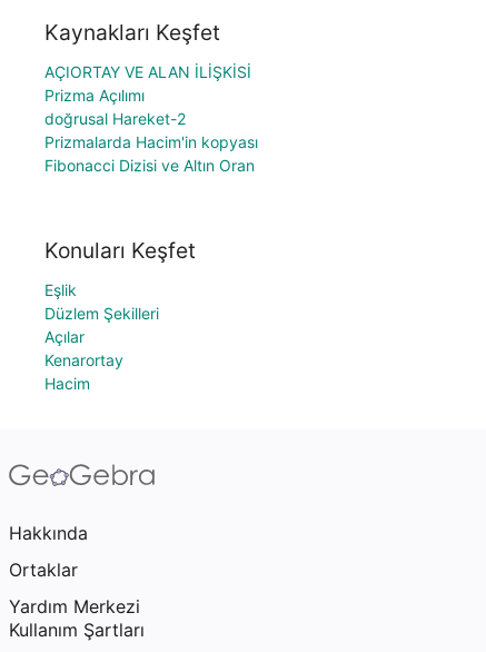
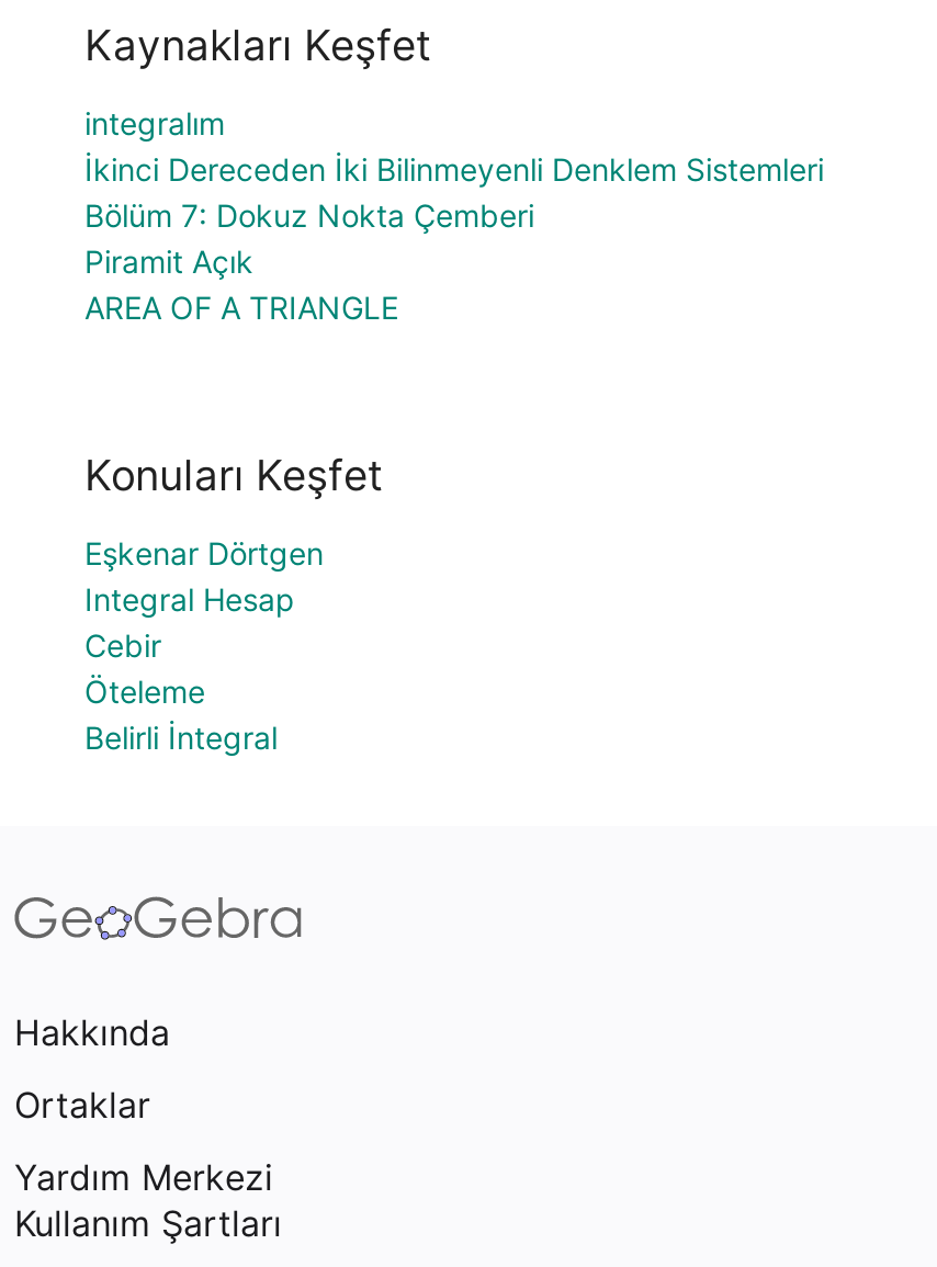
[44,63,258,175] AÇIORTAY VE ALAN İLİŞKİSİ | Prizma Açılımı | doğrusal Hareket-2 | Prizmalarda Hacim'in kopyası | Fibonacci Dizisi ve Altın Oran -> [84,105,824,327] integralım | İkinci Dereceden İki Bilinmeyenli Denklem Sistemleri | Bölüm 7: Dokuz Nokta Çemberi | Piramit Açık | AREA OF A TRIANGLE
[44,280,159,393] Eşlik | Düzlem Şekilleri | Açılar | Kenarortay | Hacim -> [84,534,324,756] Eşkenar Dörtgen | Integral Hesap | Cebir | Öteleme | Belirli İntegral

